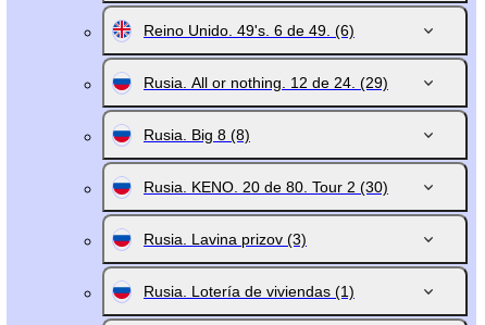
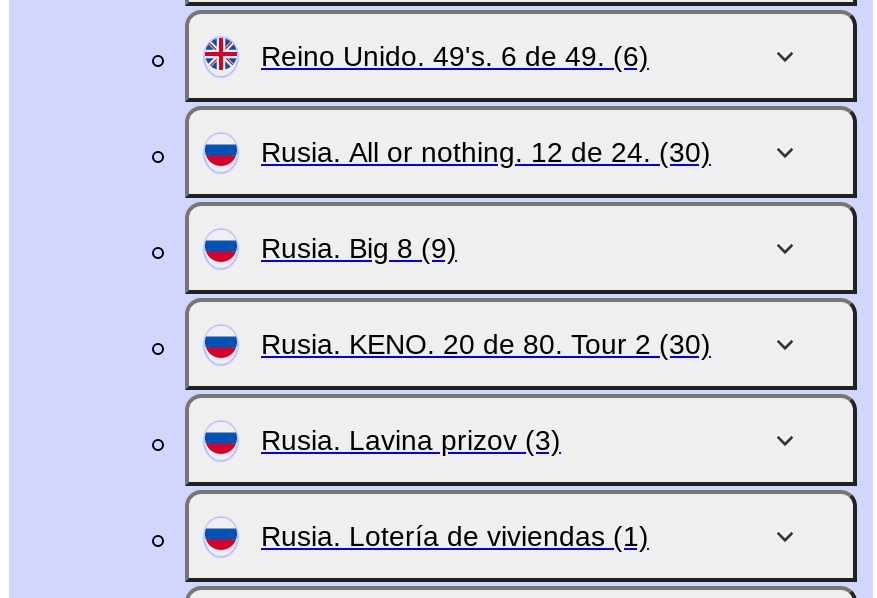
[144,74,388,91] Rusia. All or nothing. 12 de 24. (29) -> [261,136,711,168] Rusia. All or nothing. 12 de 24. (30)
[144,126,250,143] Rusia. Big 8 (8) -> [261,232,457,264] Rusia. Big 8 (9)

